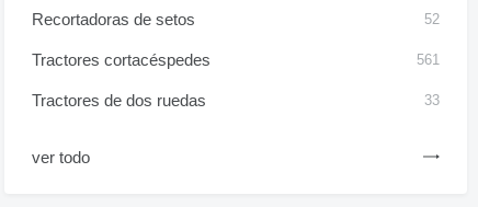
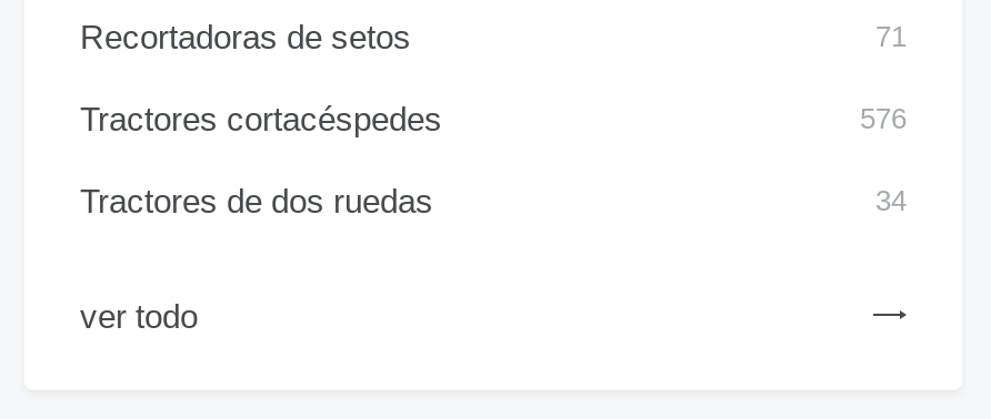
[424,11,440,27] 52 -> [875,20,907,53] 71
[417,51,440,68] 561 -> [860,102,907,135] 576
[424,92,440,108] 33 -> [875,184,907,217] 34

